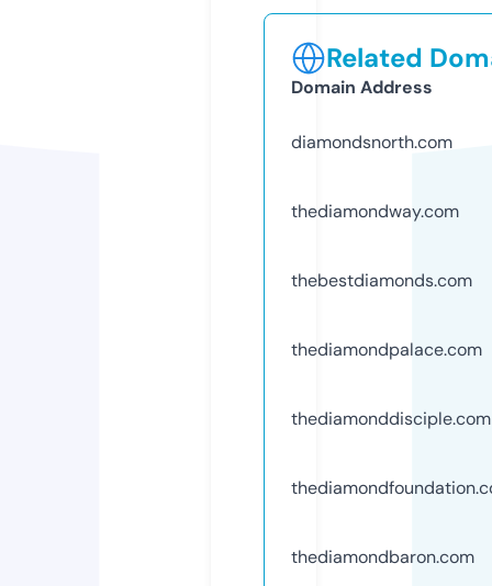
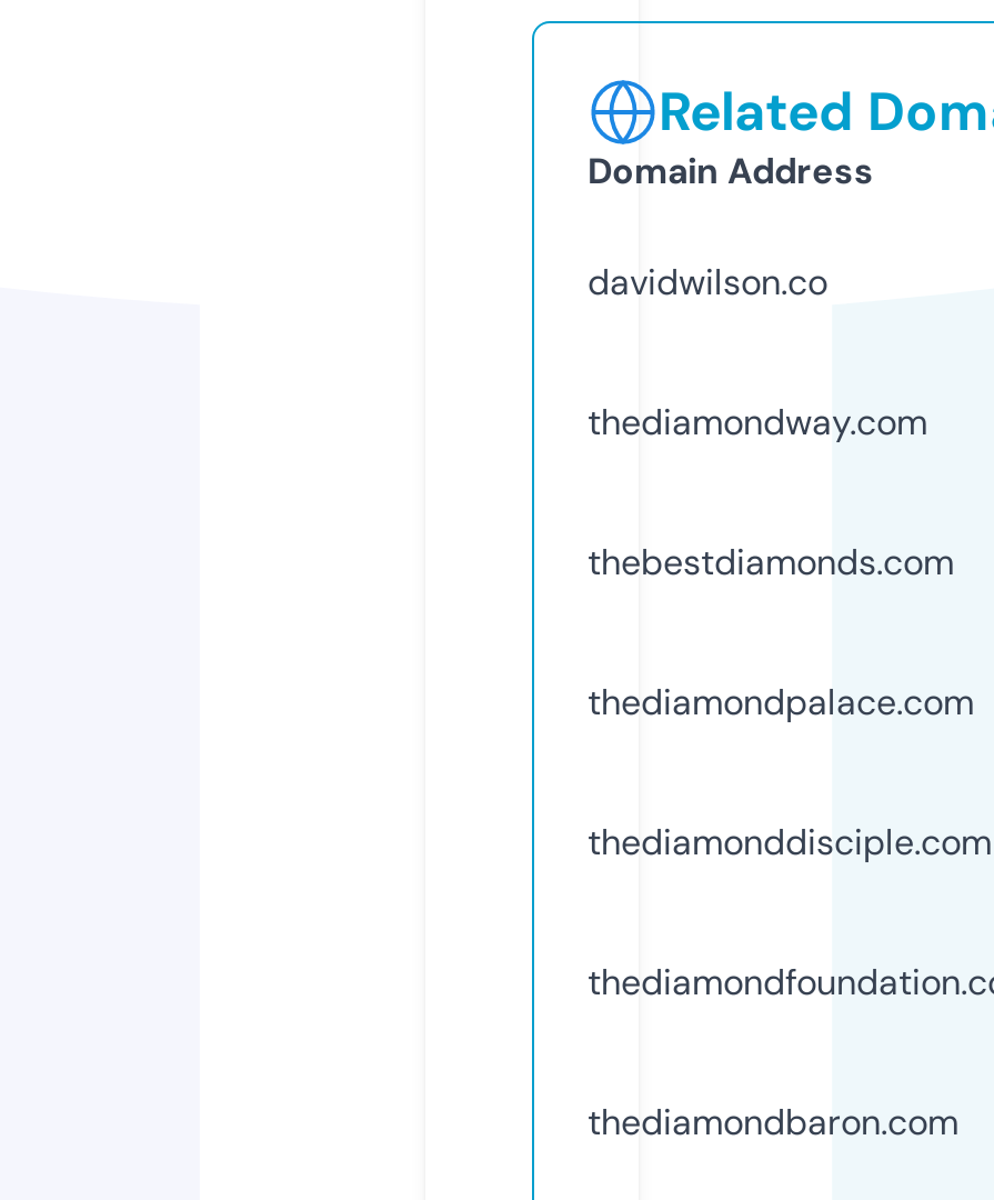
[291,130,452,153] diamondsnorth.com -> [588,258,827,305] davidwilson.co

